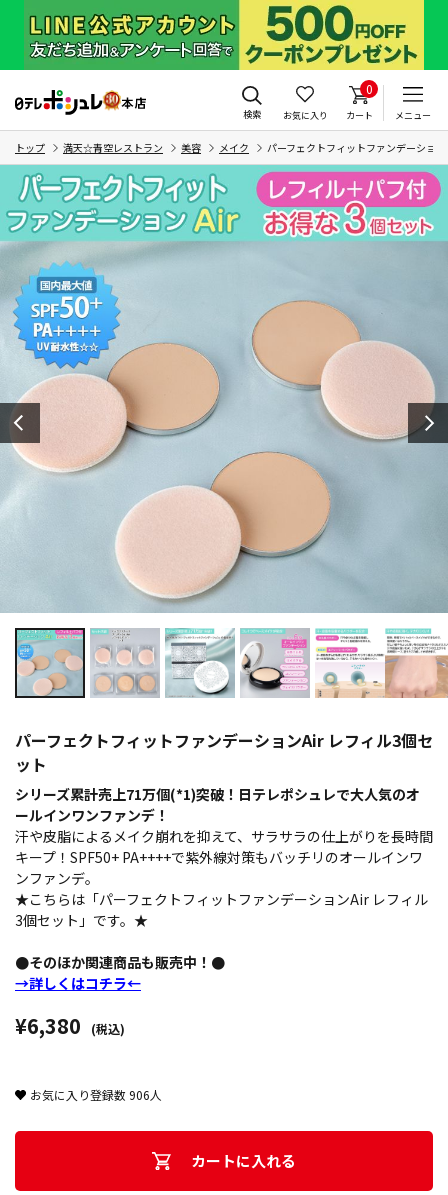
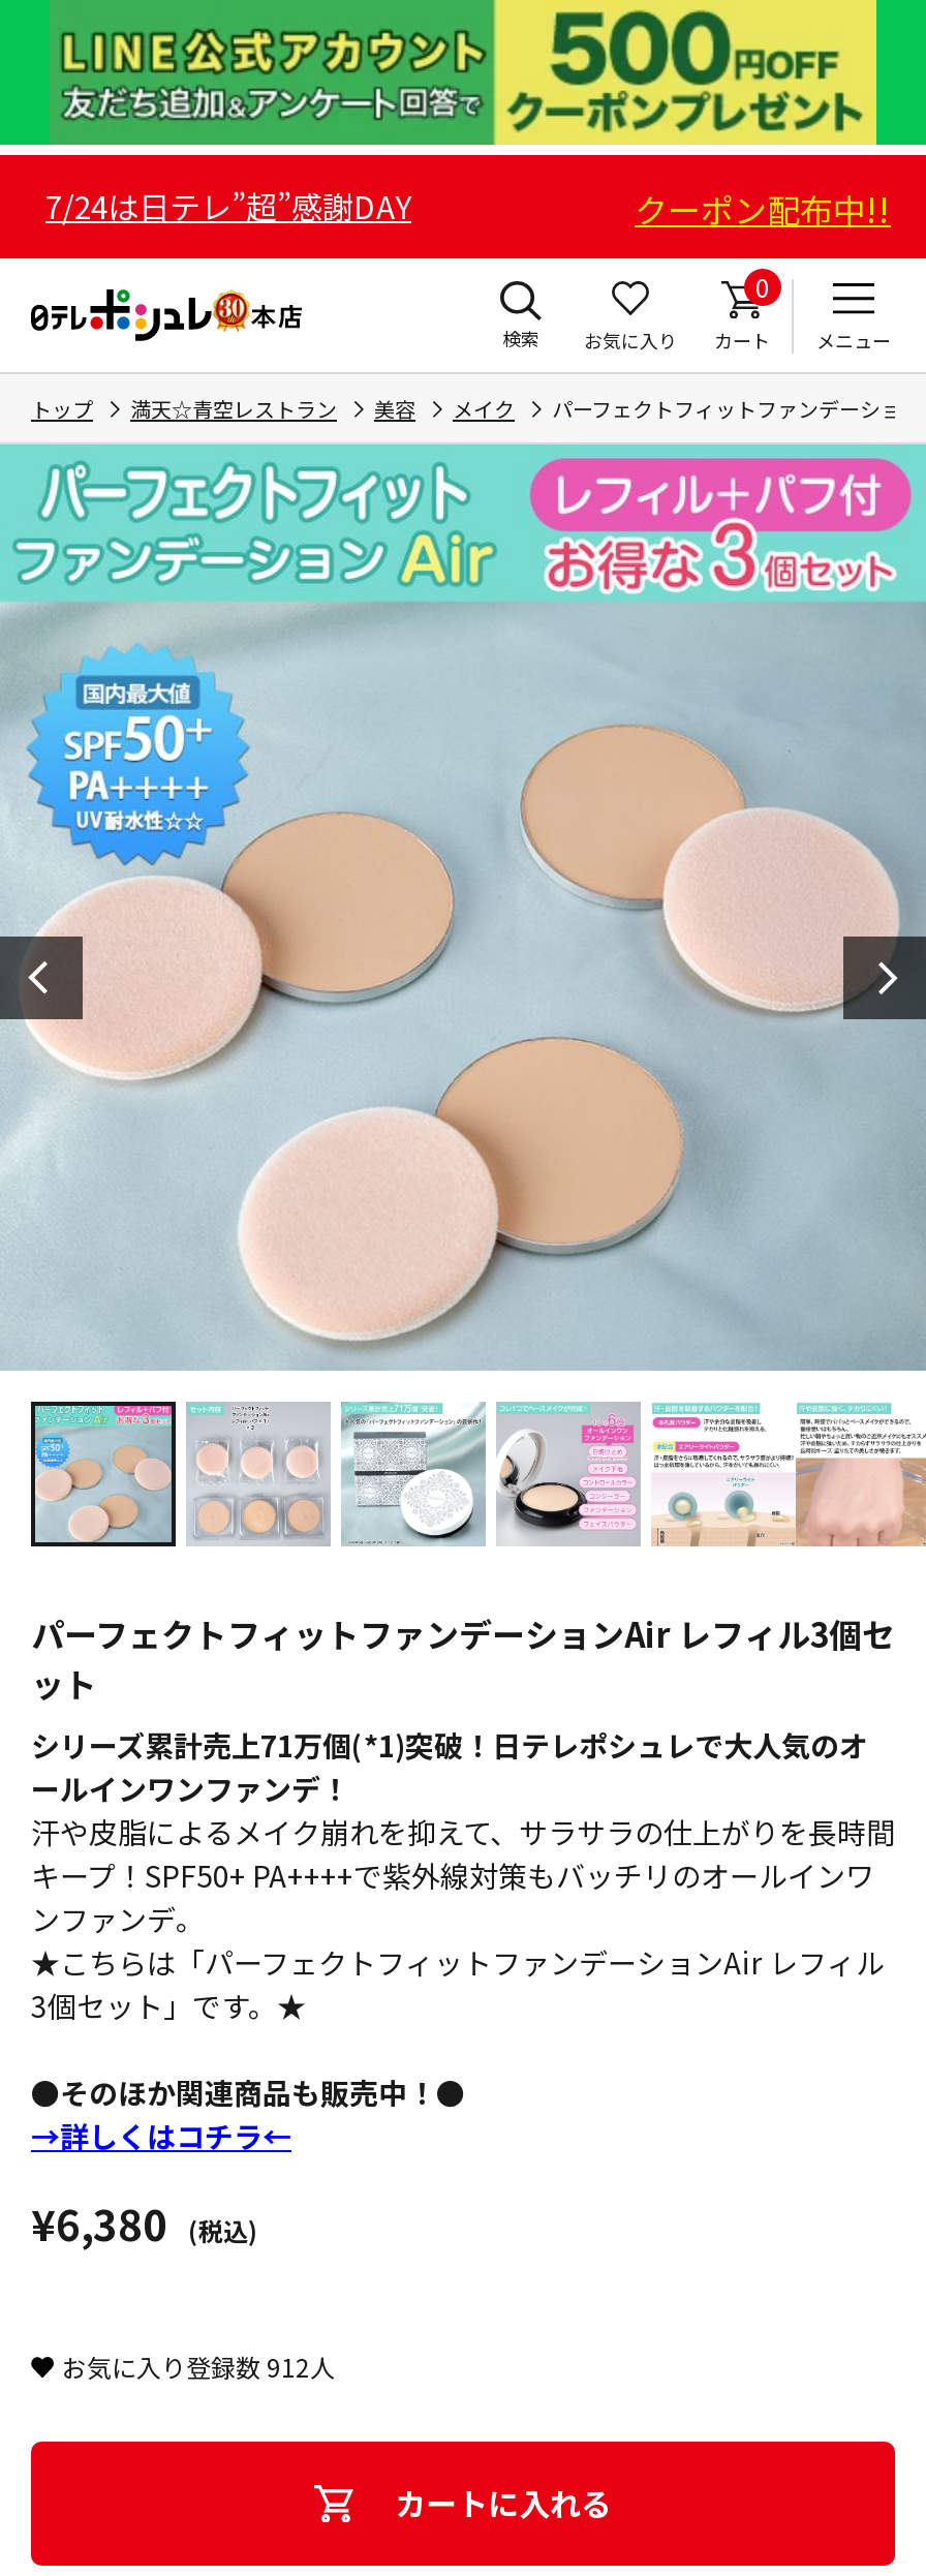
none -> [45,184,891,234] 7/24は日テレ”超”感謝DAY | クーポン配布中!!
[30,1086,162,1103] お気に入り登録数906人 -> [62,2349,335,2384] お気に入り登録数912人

